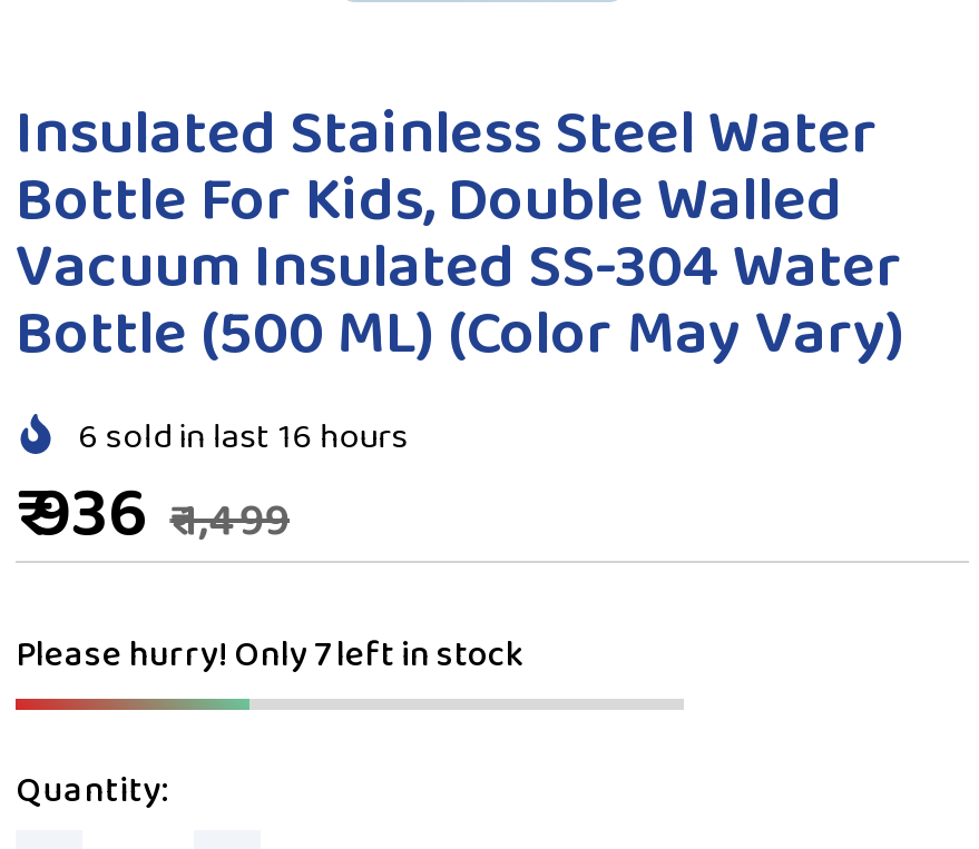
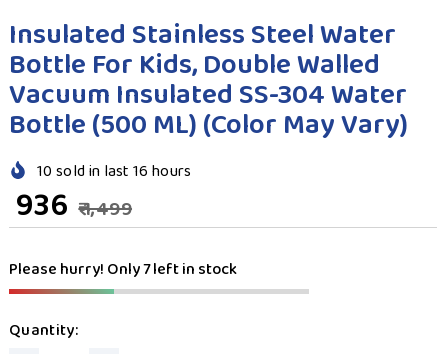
[78,409,409,465] 6 sold in last 16 hours -> [37,159,192,184] 10 sold in last 16 hours

